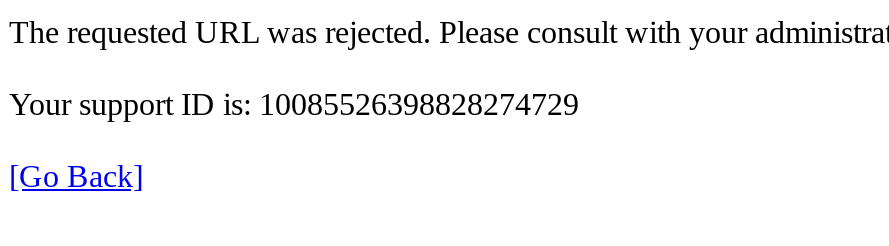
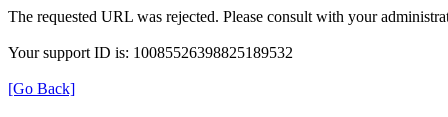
[9,87,579,121] Your support ID is: 10085526398828274729 -> [8,44,293,61] Your support ID is: 10085526398825189532

